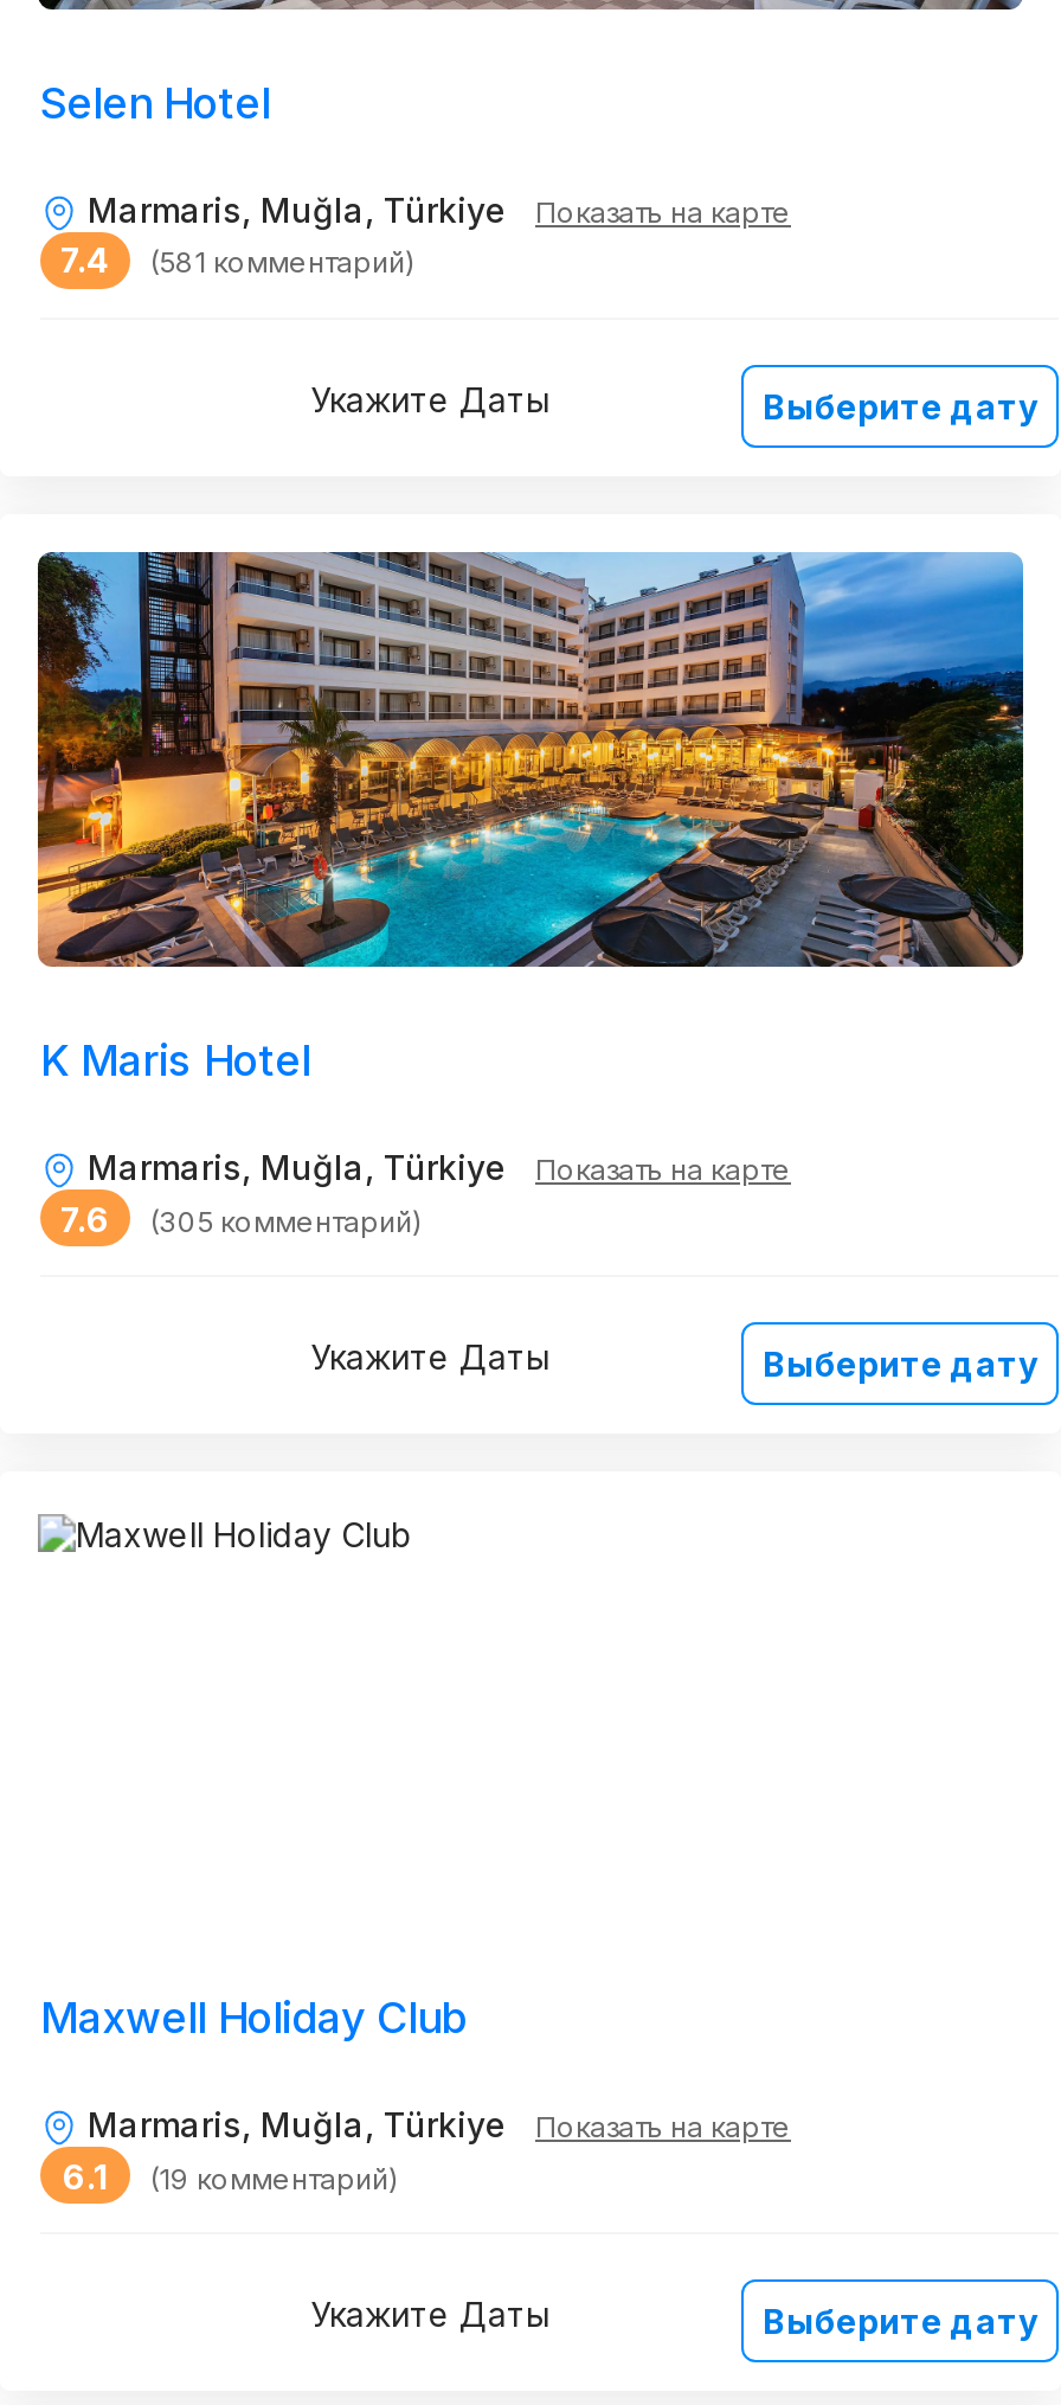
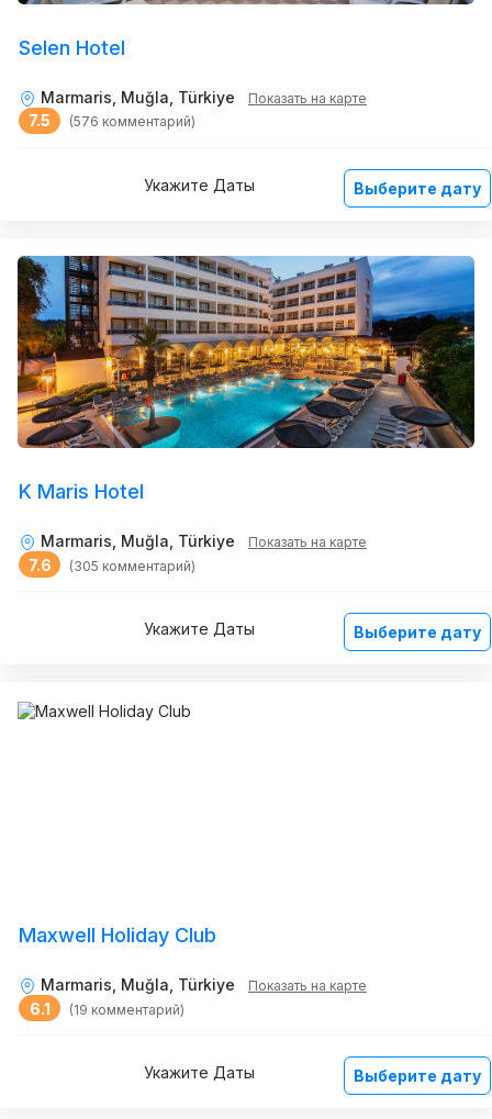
[60,240,110,281] 7.4 -> [29,111,51,130] 7.5
[149,245,414,281] (581 комментарий) -> [69,114,195,130] (576 комментарий)

